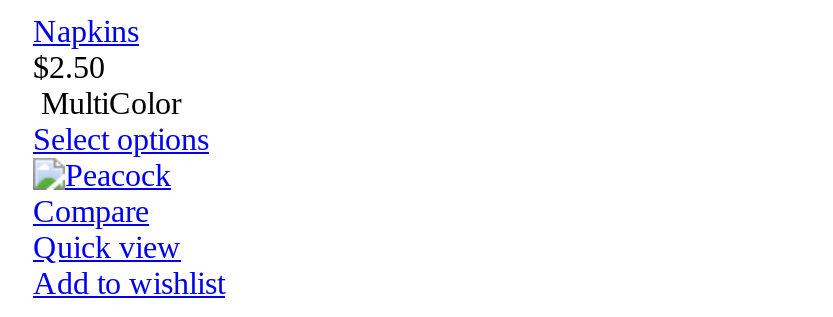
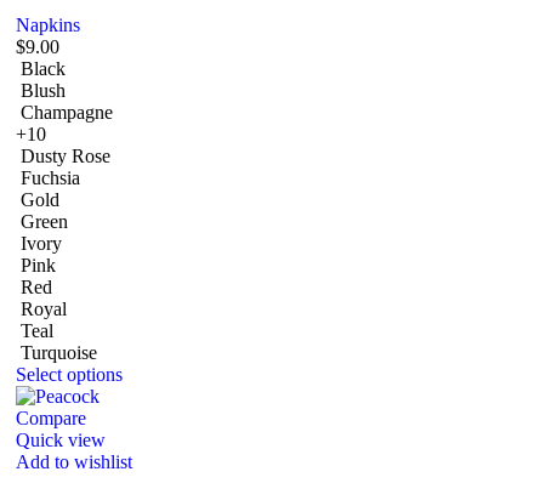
[33,51,181,121] $2.50 | MultiColor -> [16,36,113,363] $9.00 | Black | Blush | Champagne | +10 | Dusty Rose | Fuchsia | Gold | Green | Ivory | Pink | Red | Royal | Teal | Turquoise

